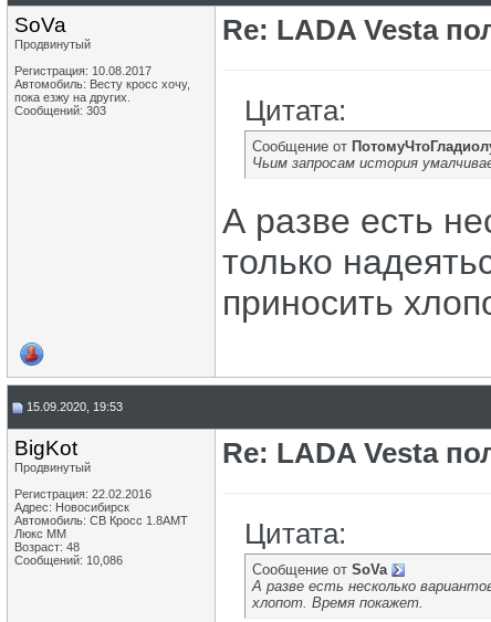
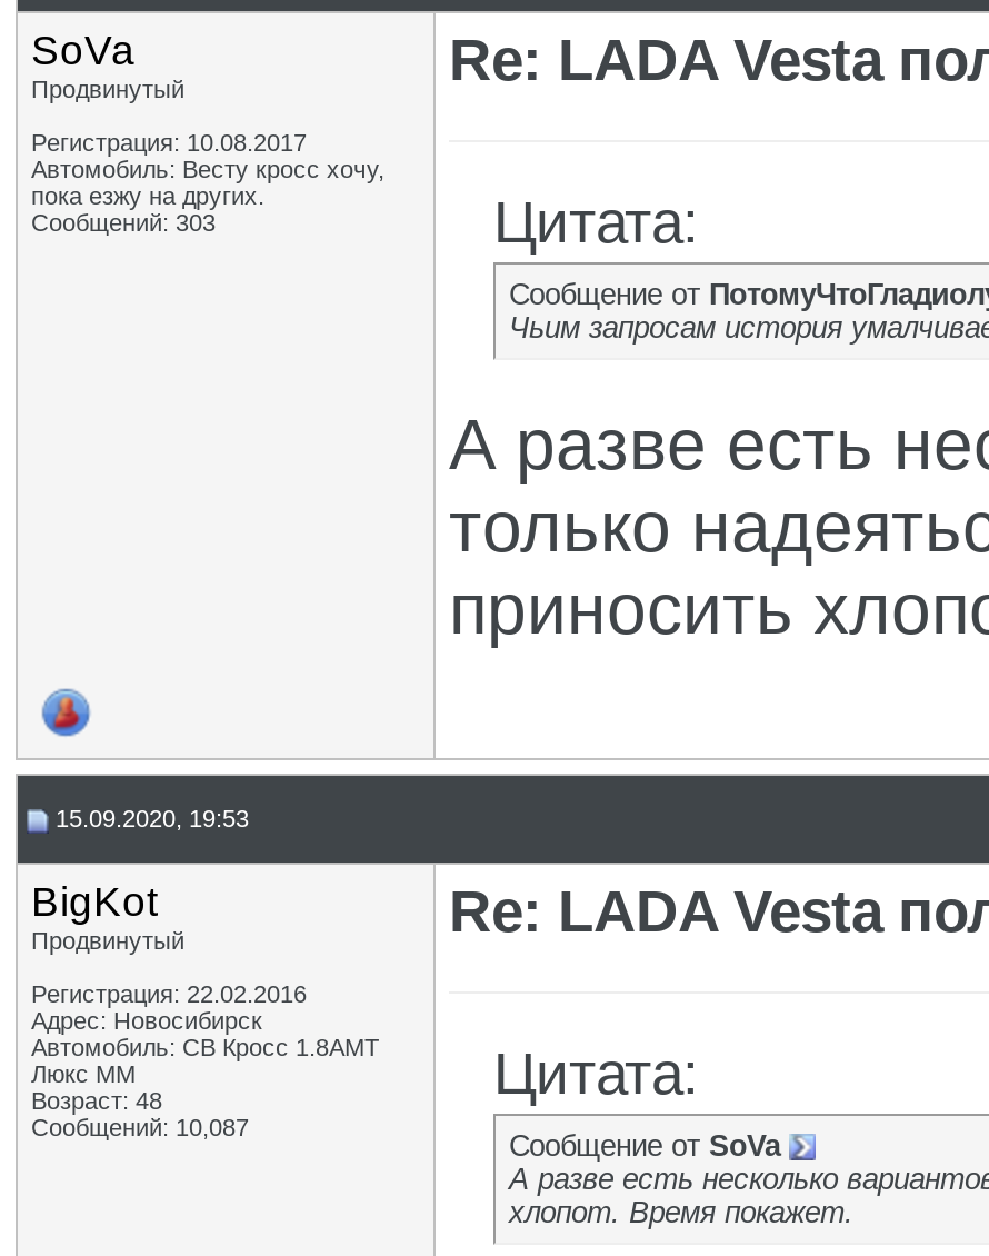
[14,554,123,567] Сообщений: 10,086 -> [31,1114,249,1140] Сообщений: 10,087

